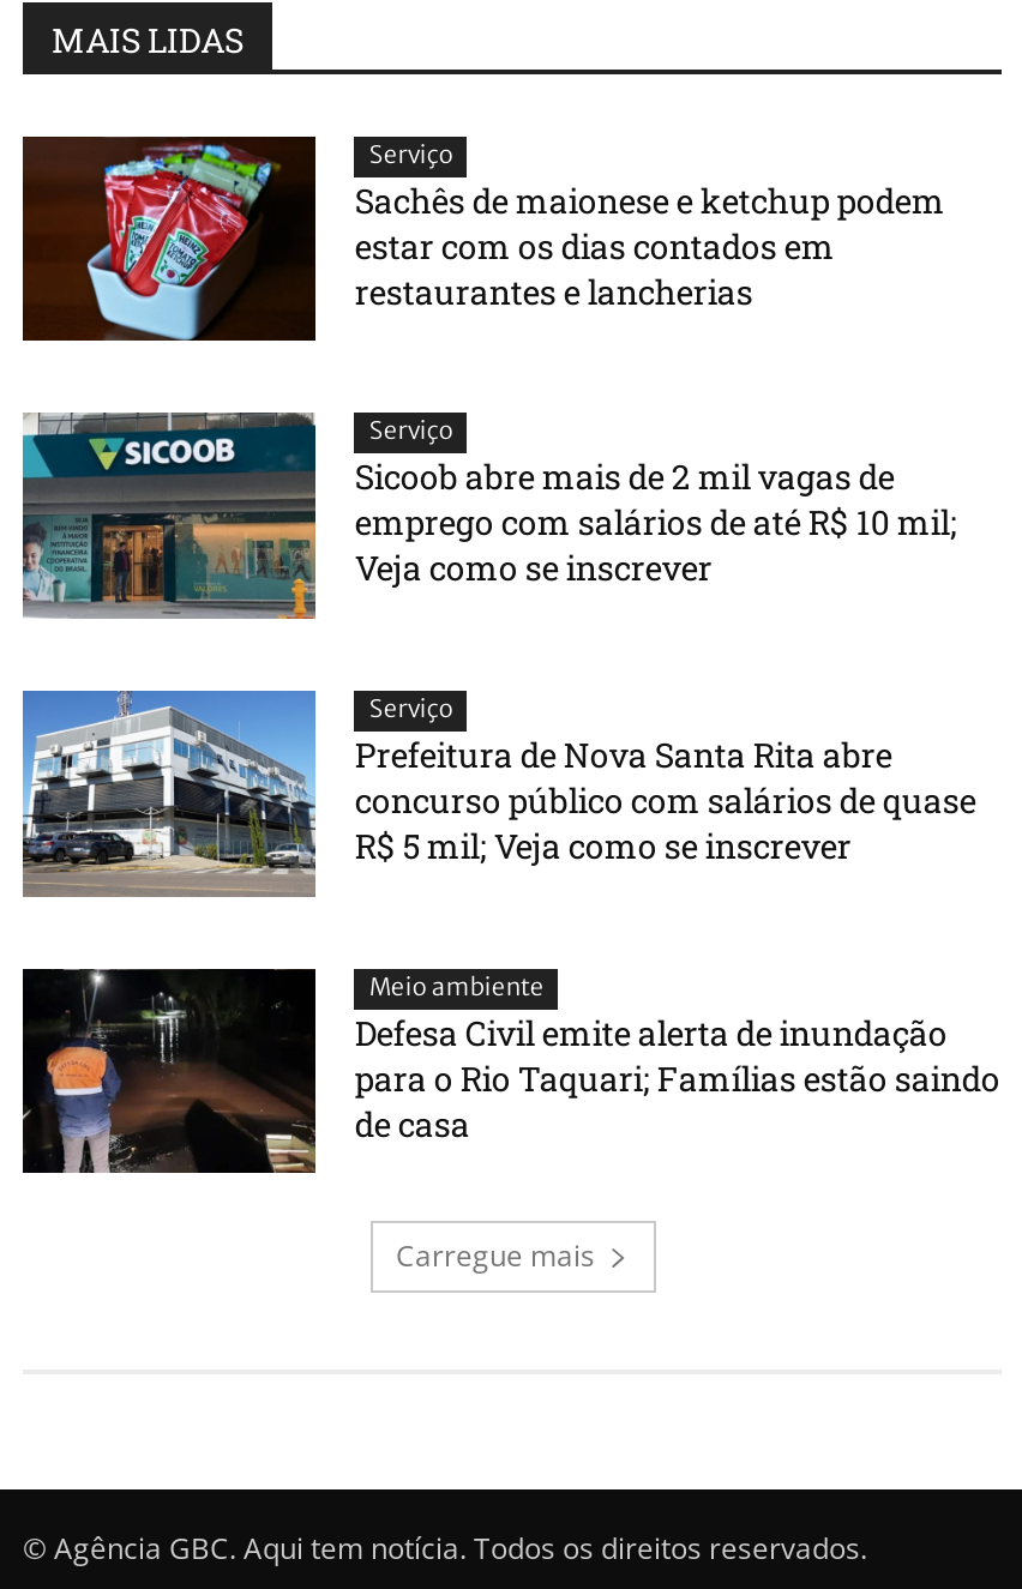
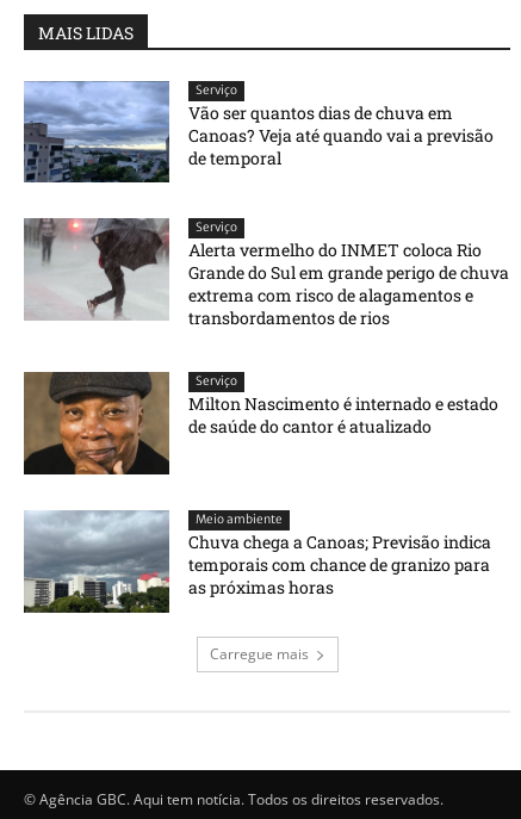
[20,134,945,341] [image] | Sachês de maionese e ketchup podem | estar com os dias contados em | restaurantes e lancherias -> [23,80,494,182] [image] | Vão ser quantos dias de chuva em | Canoas? Veja até quando vai a previsão | de temporal
[23,413,957,619] [image] | Sicoob abre mais de 2 mil vagas de | emprego com salários de até R$ 10 mil; | Veja como se inscrever -> [24,218,510,330] [image] | Alerta vermelho do INMET coloca Rio | Grande do Sul em grande perigo de chuva | extrema com risco de alagamentos e | transbordamentos de rios
[20,688,976,897] [image] | Prefeitura de Nova Santa Rita abre | concurso público com salários de quase | R$ 5 mil; Veja como se inscrever -> [23,371,499,476] [image] | Milton Nascimento é internado e estado | de saúde do cantor é atualizado
[20,967,1000,1175] [image] | Defesa Civil emite alerta de inundação | para o Rio Taquari; Famílias estão saindo | de casa -> [23,509,492,614] [image] | Chuva chega a Canoas; Previsão indica | temporais com chance de granizo para | as próximas horas

